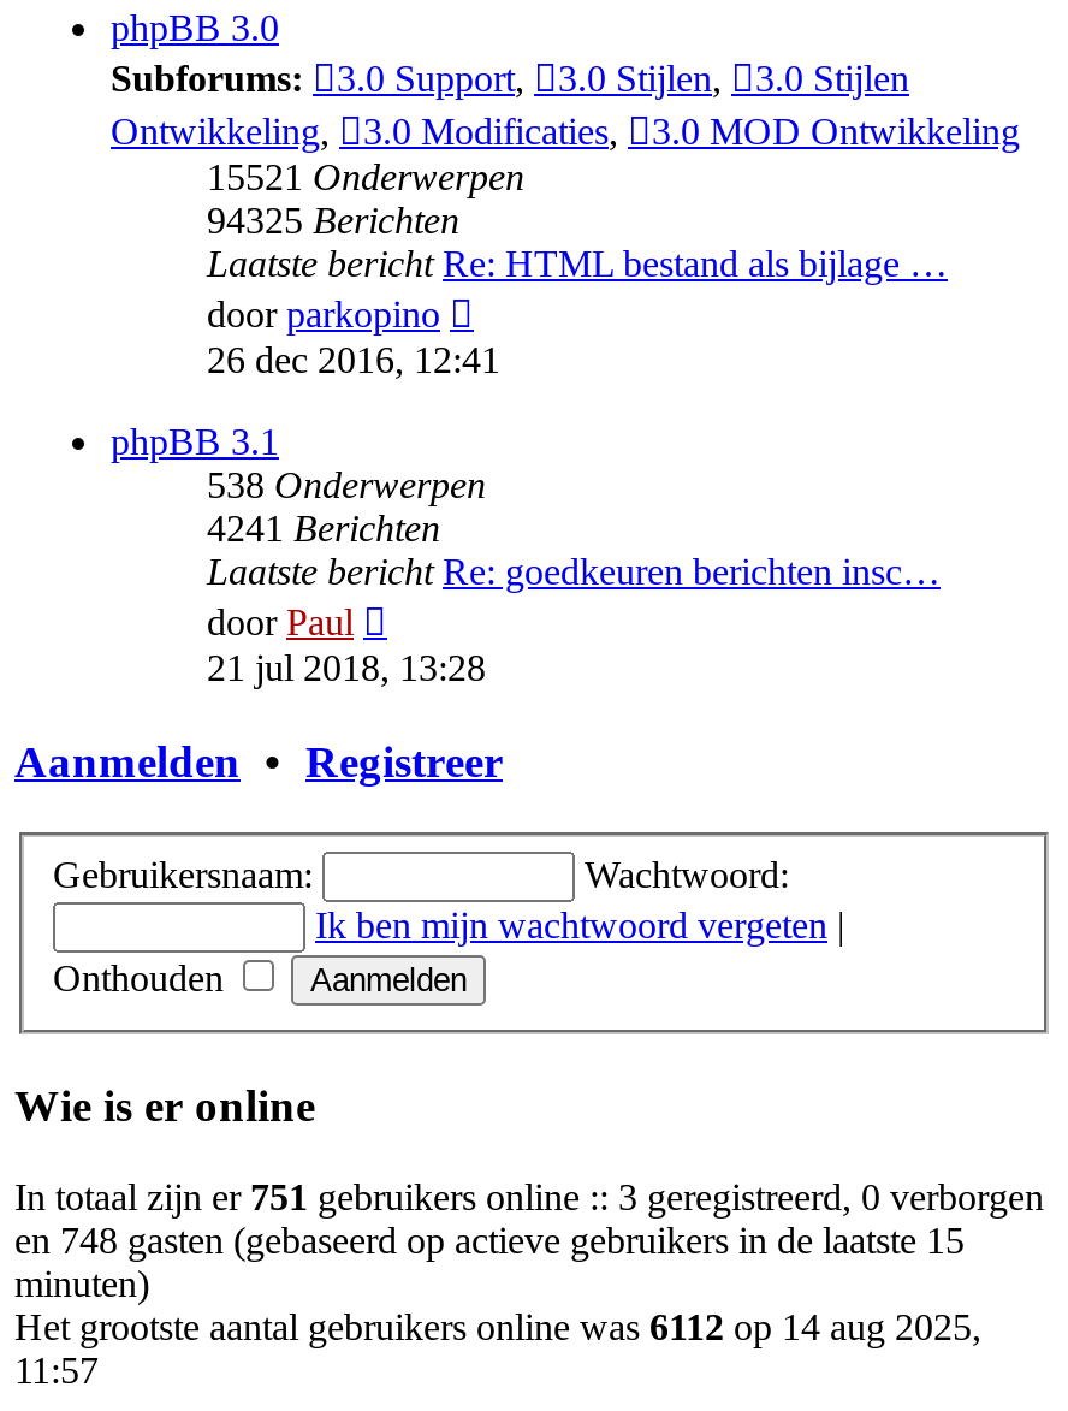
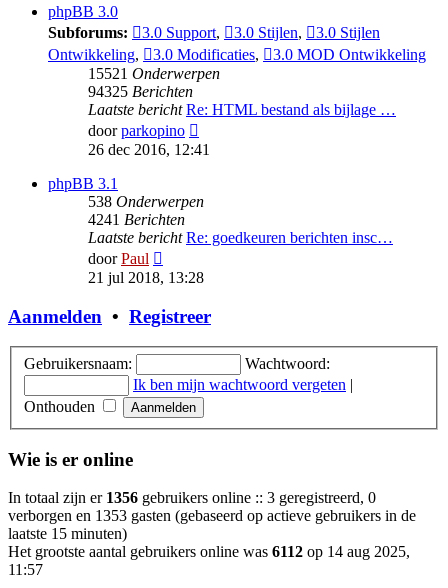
[14,1178,1044,1305] In totaal zijn er 751 gebruikers online :: 3 geregistreerd, 0 verborgen | en 748 gasten (gebaseerd op actieve gebruikers in de laatste 15 | minuten) -> [8,489,416,542] In totaal zijn er 1356 gebruikers online :: 3 geregistreerd, 0 | verborgen en 1353 gasten (gebaseerd op actieve gebruikers in de | laatste 15 minuten)

